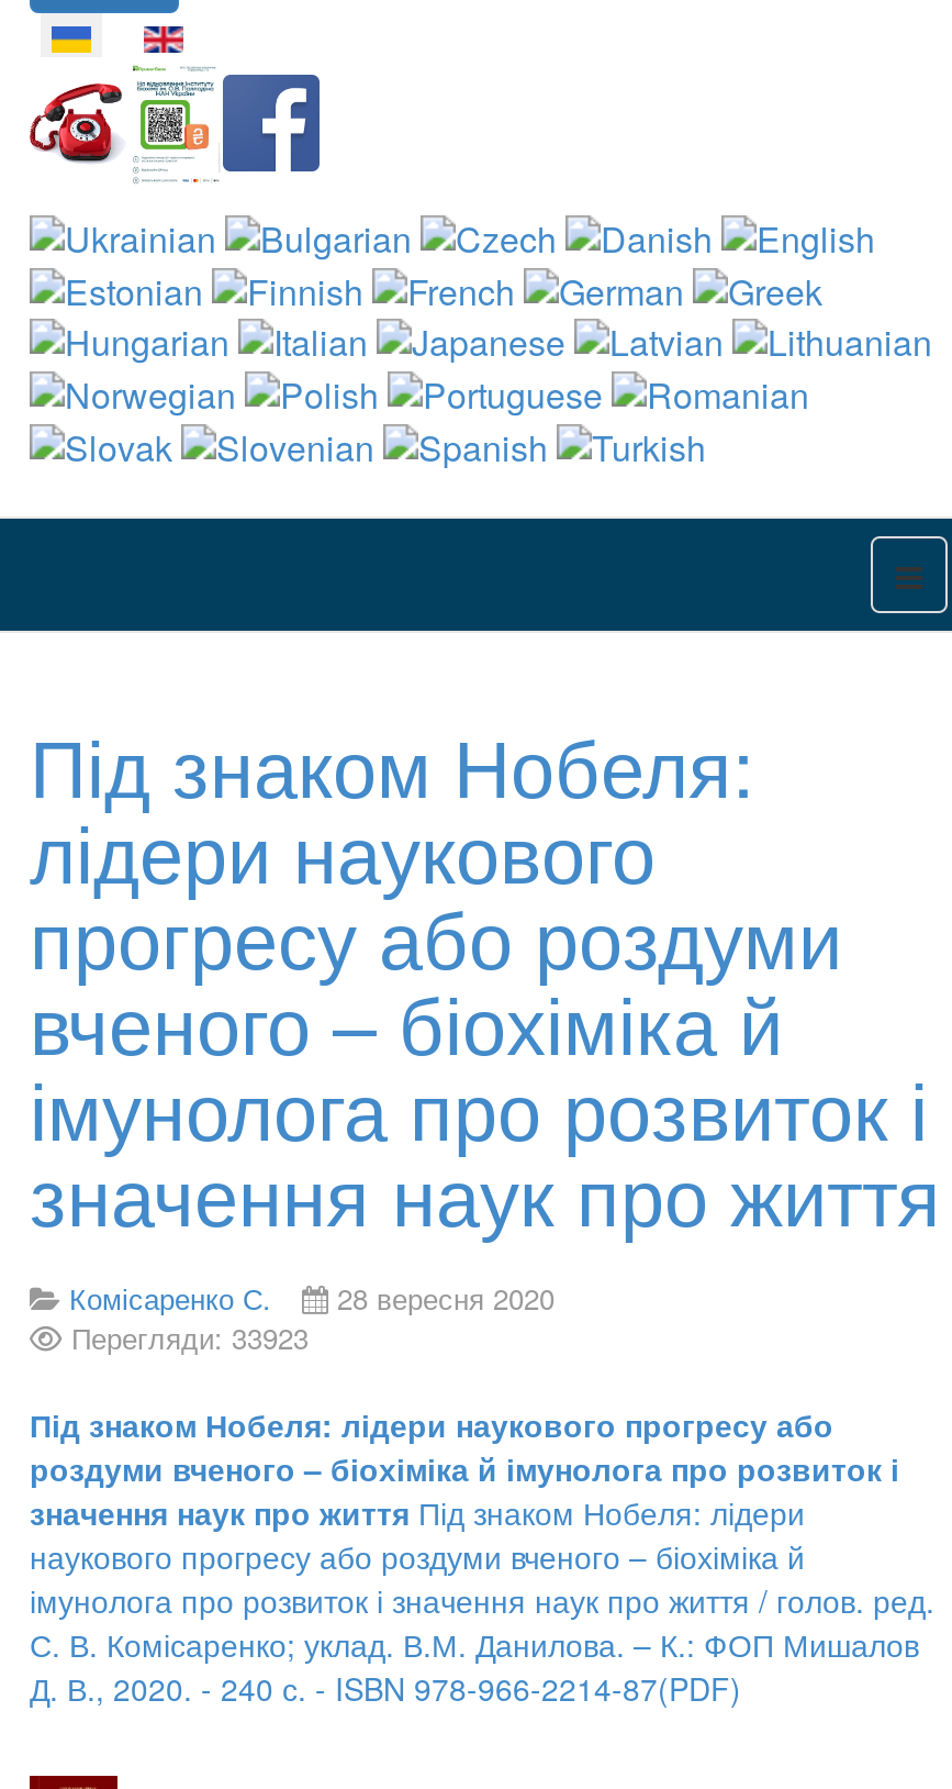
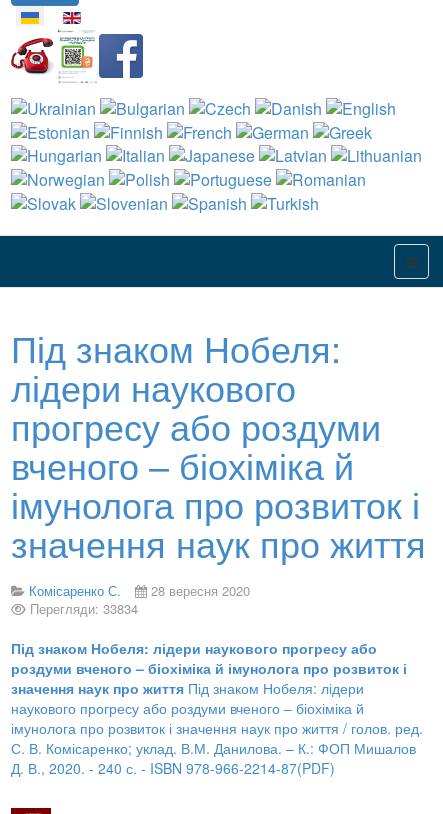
[71,1317,309,1358] Перегляди: 33923 -> [30,599,138,618] Перегляди: 33834

